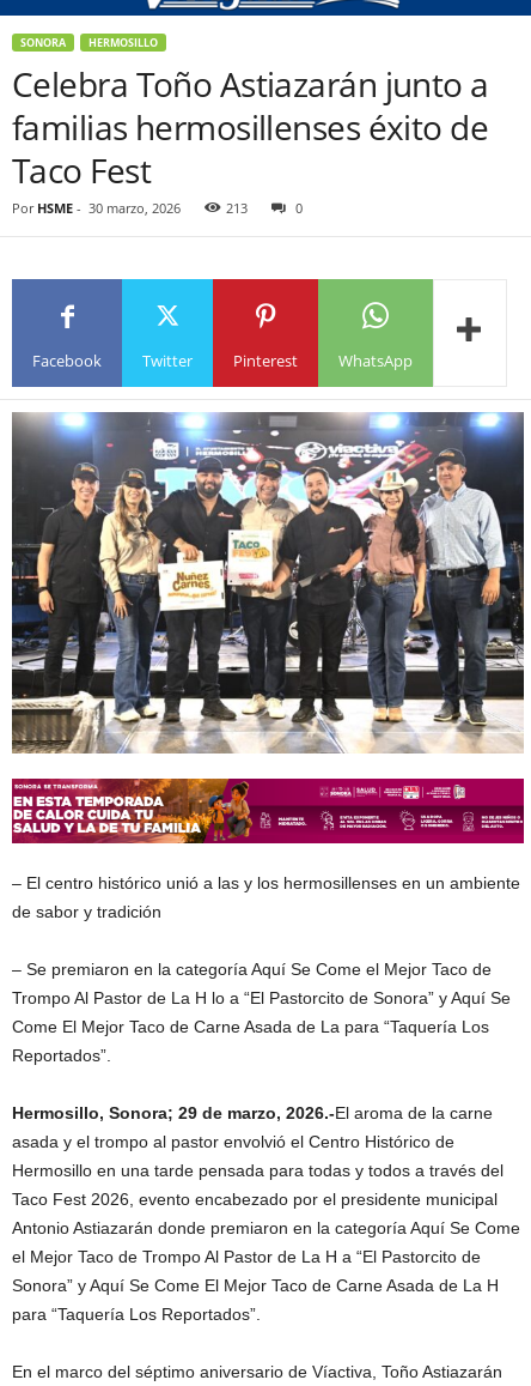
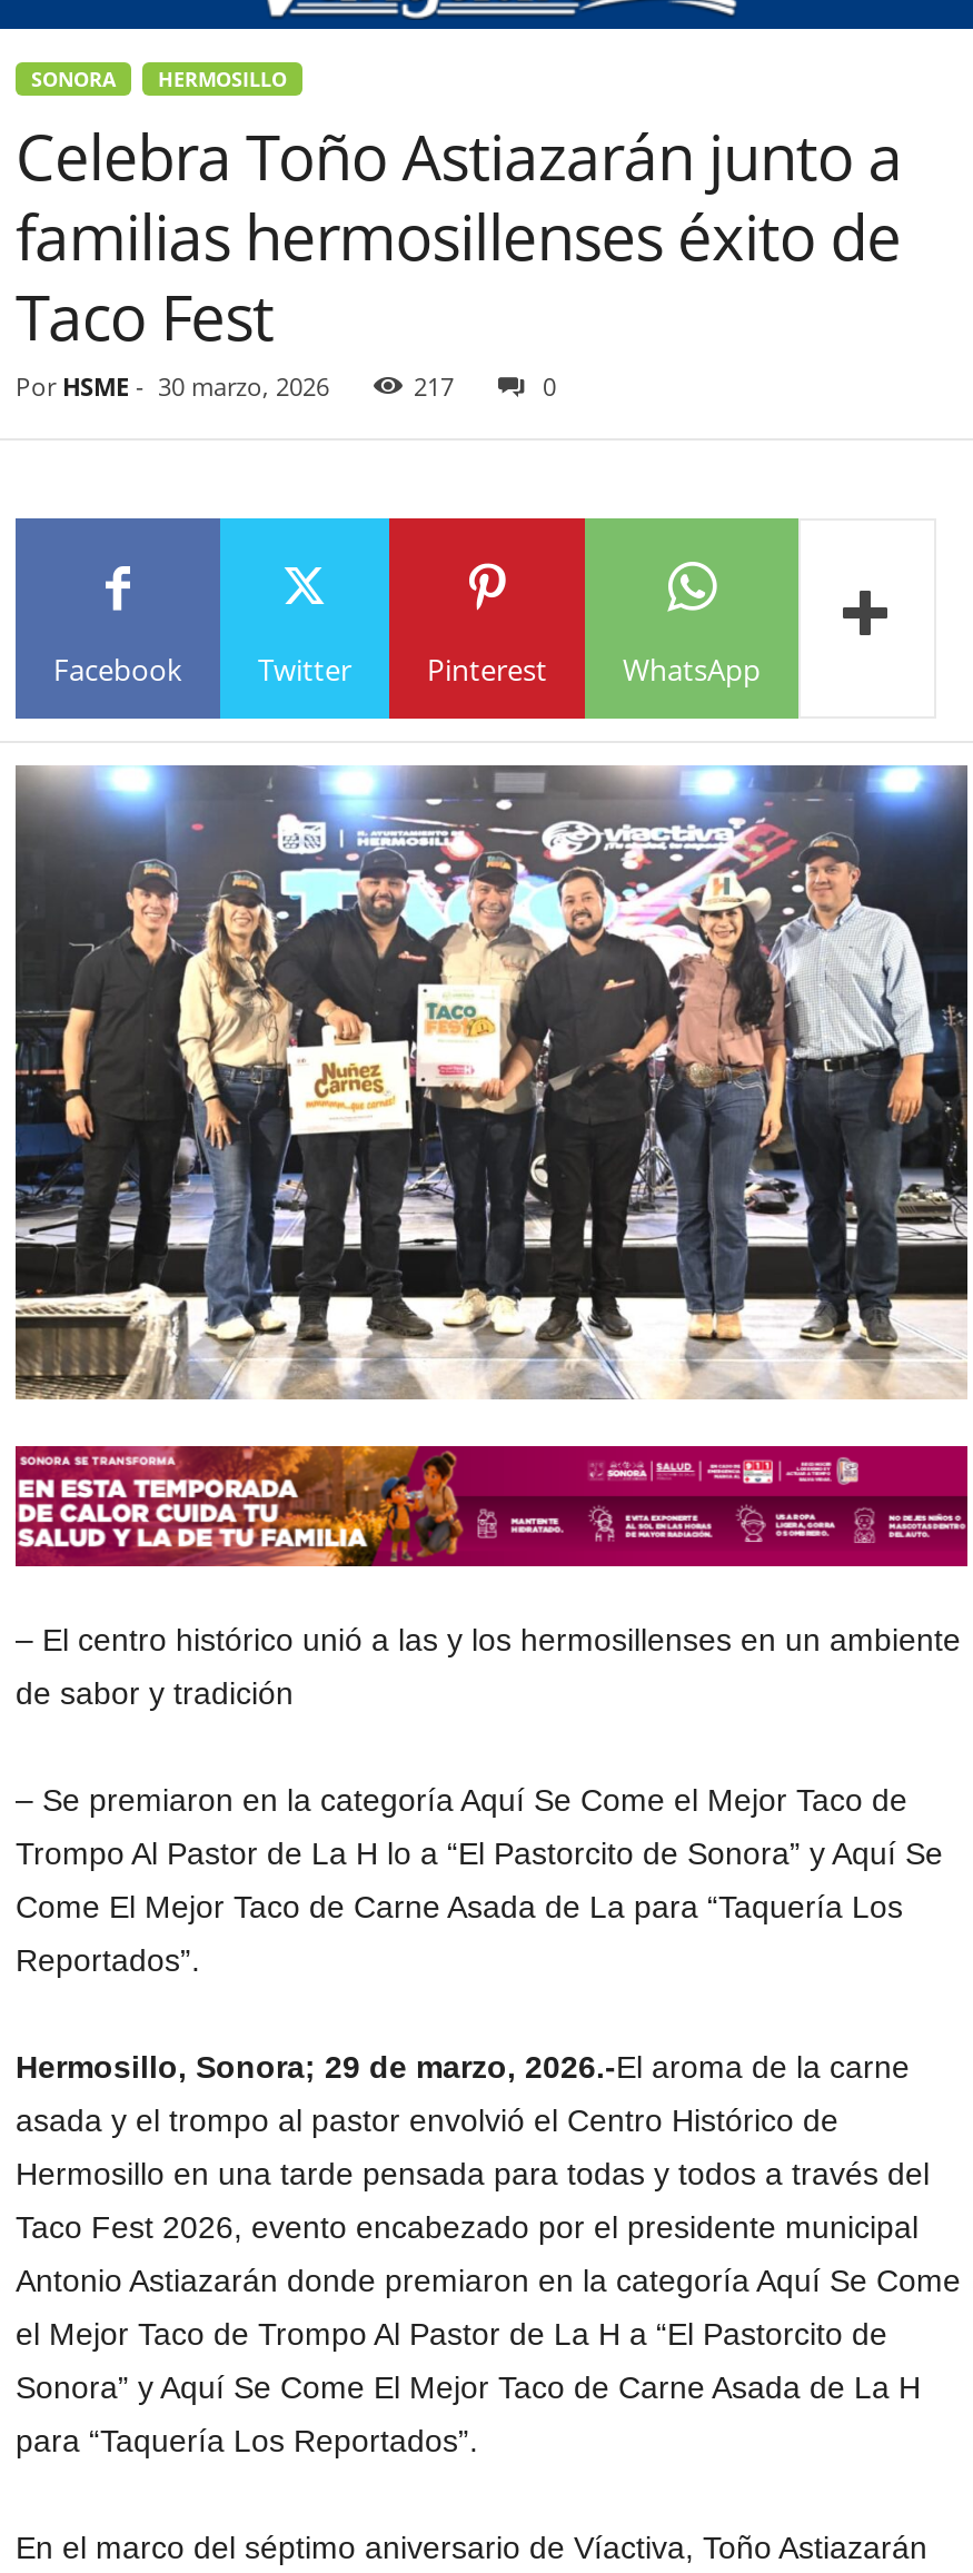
[226,199,248,217] 213 -> [414,369,454,403] 217

